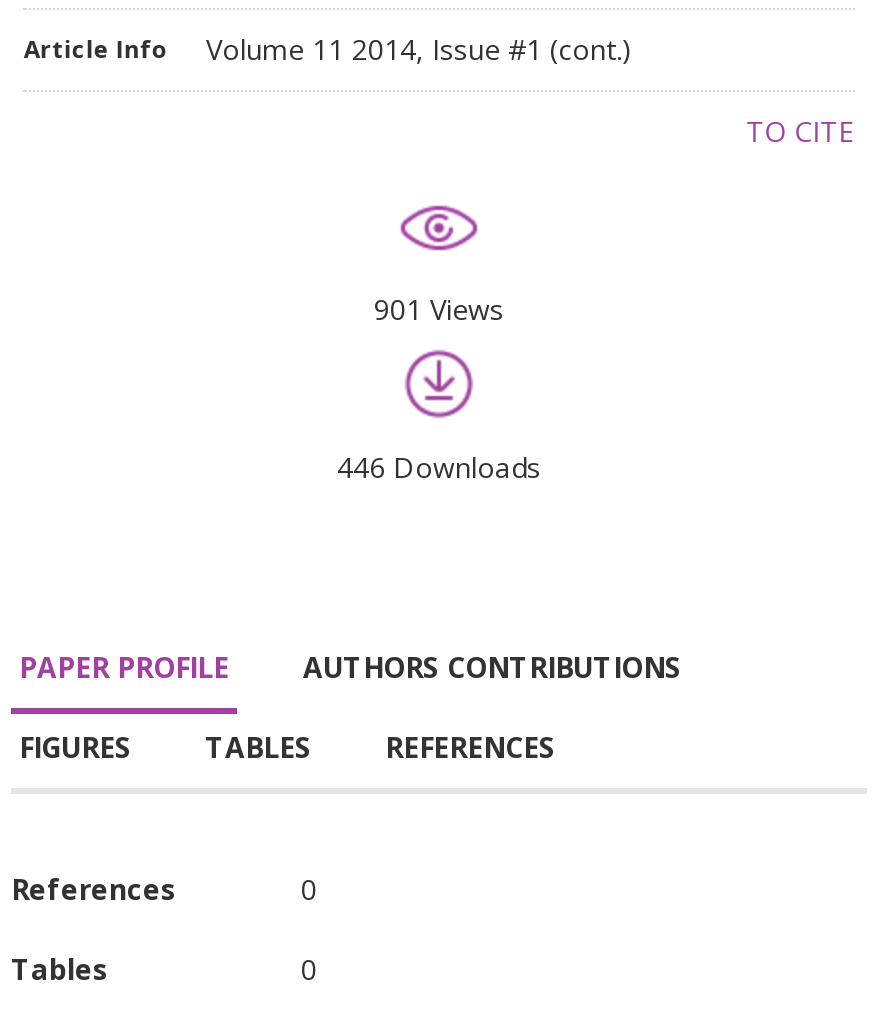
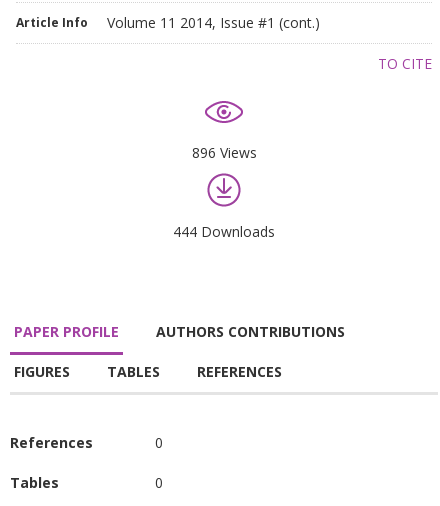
[374,290,504,328] 901 Views -> [191,143,256,162] 896 Views
[337,448,541,486] 446 Downloads -> [173,222,275,241] 444 Downloads

